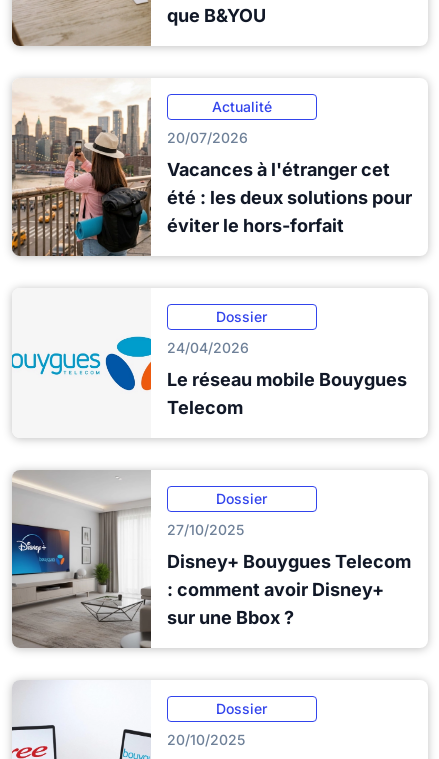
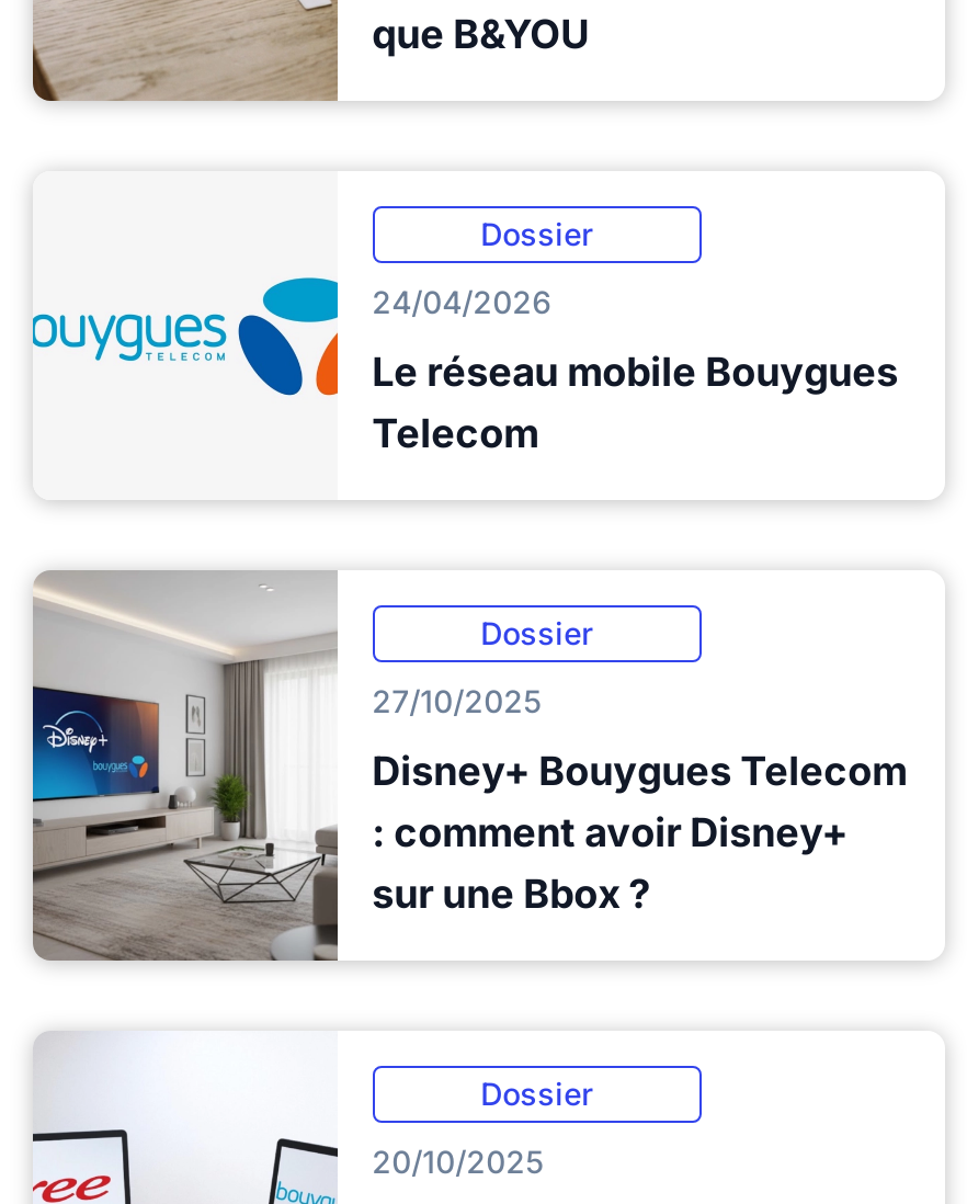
[11,92,412,256] [image] | Actualité | 20/07/2026 | Vacances à l'étranger cet | été : les deux solutions pour | éviter le hors-forfait -> none

